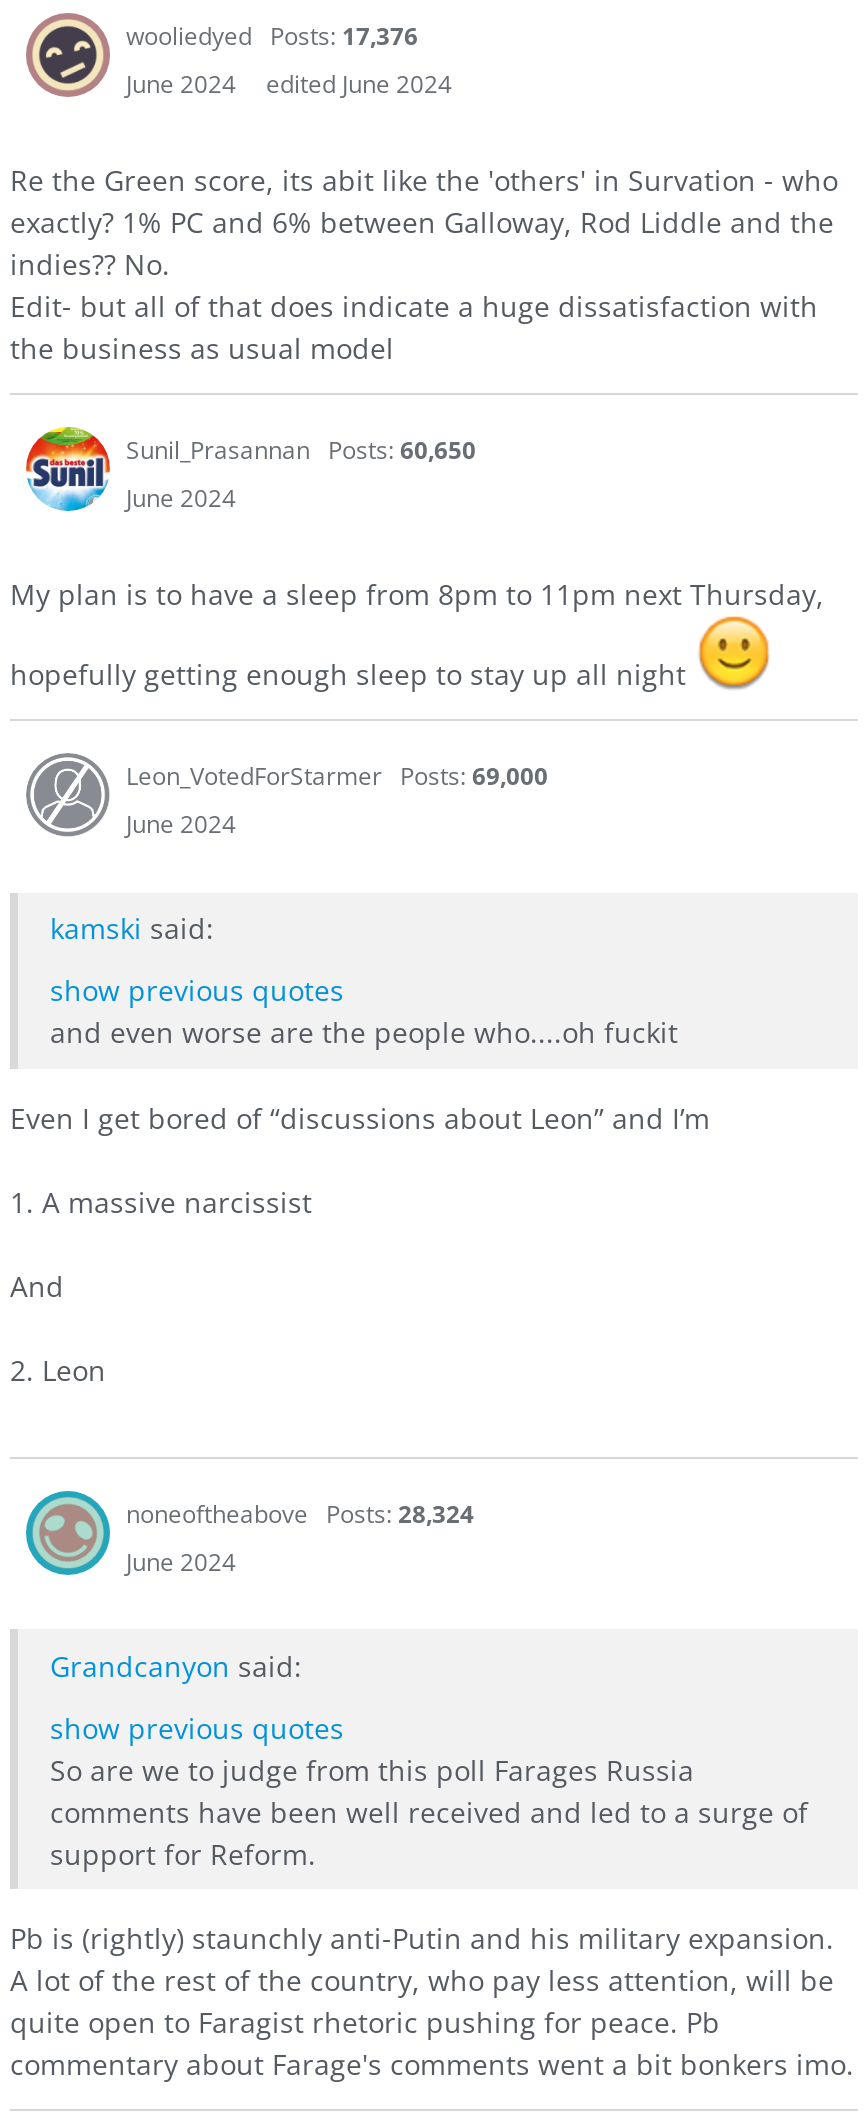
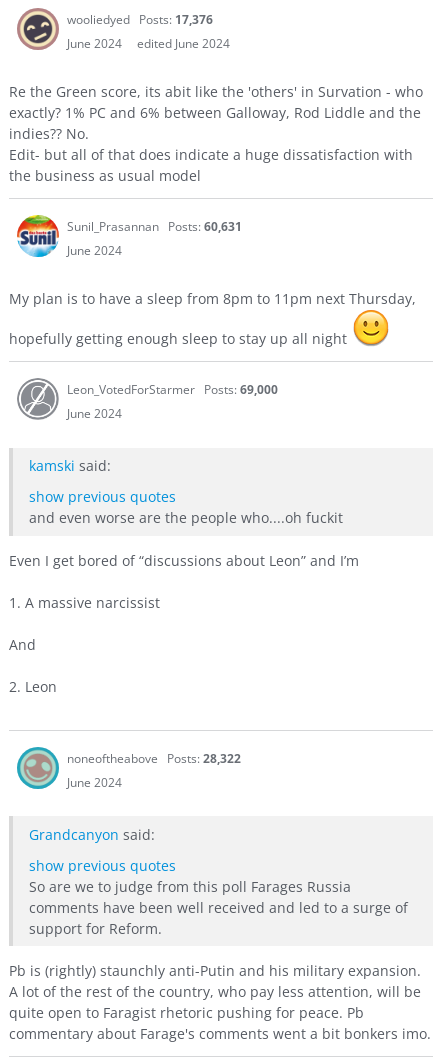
[126,433,476,467] Sunil_Prasannan Posts: 60,650 -> [67,218,242,235] Sunil_Prasannan Posts: 60,631
[126,1496,474,1530] noneoftheabove Posts: 28,324 -> [67,749,241,766] noneoftheabove Posts: 28,322

